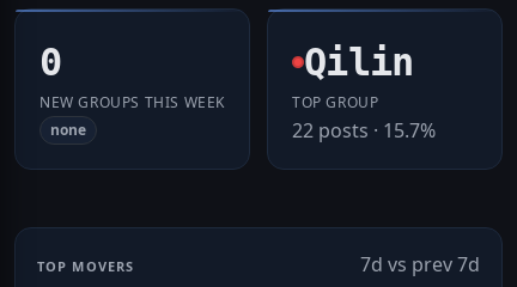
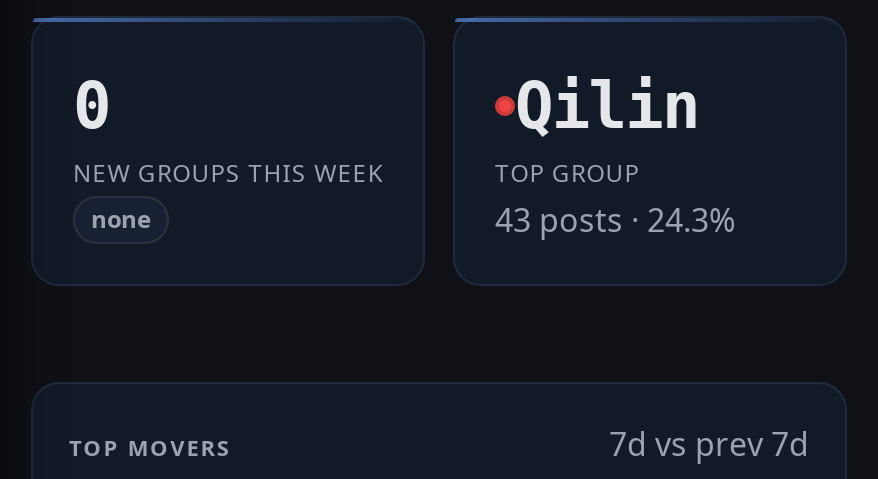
[292,117,436,143] 22 posts · 15.7% -> [495,198,735,242] 43 posts · 24.3%

